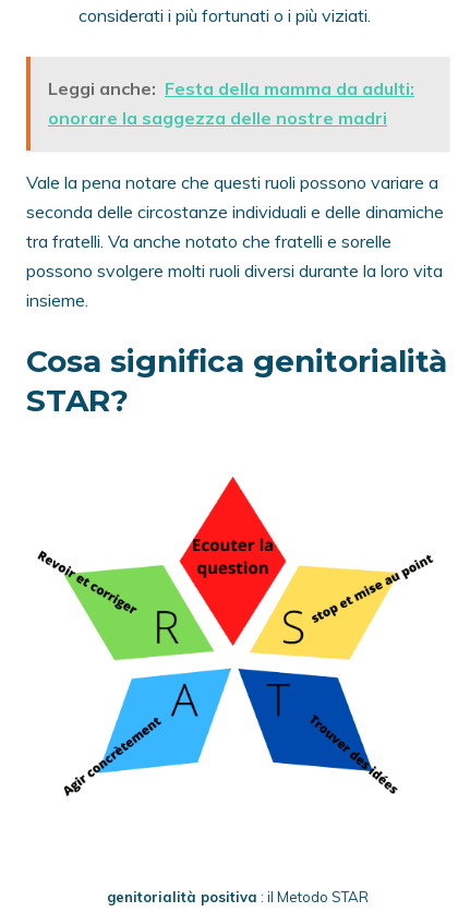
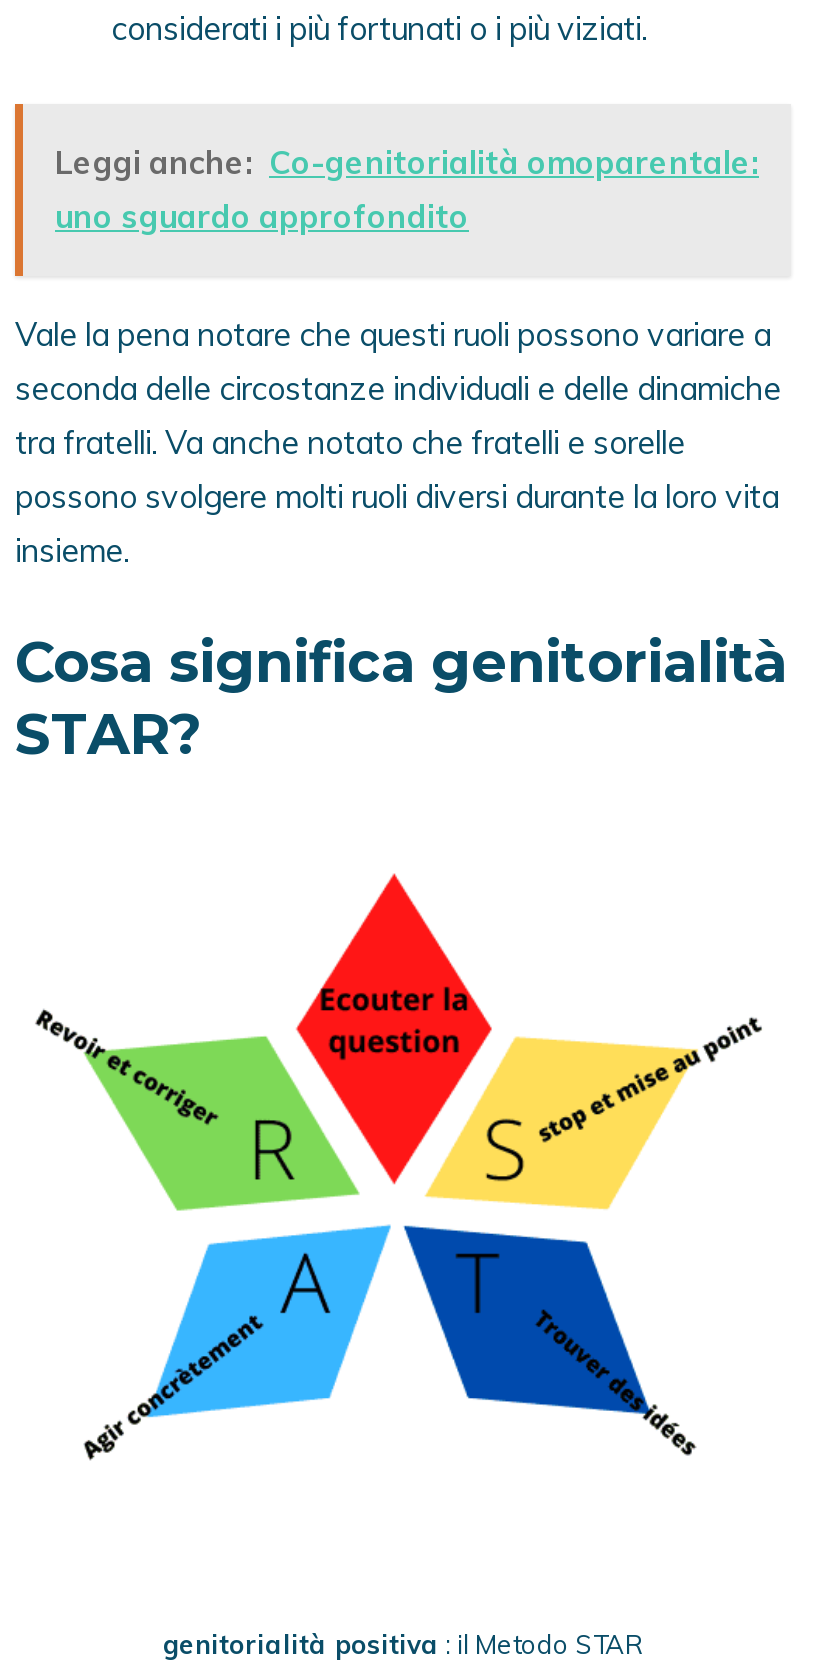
[48,77,414,129] Leggi anche: Festa della mamma da adulti: | onorare la saggezza delle nostre madri -> [55,142,759,236] Leggi anche: Co-genitorialità omoparentale: | uno sguardo approfondito

